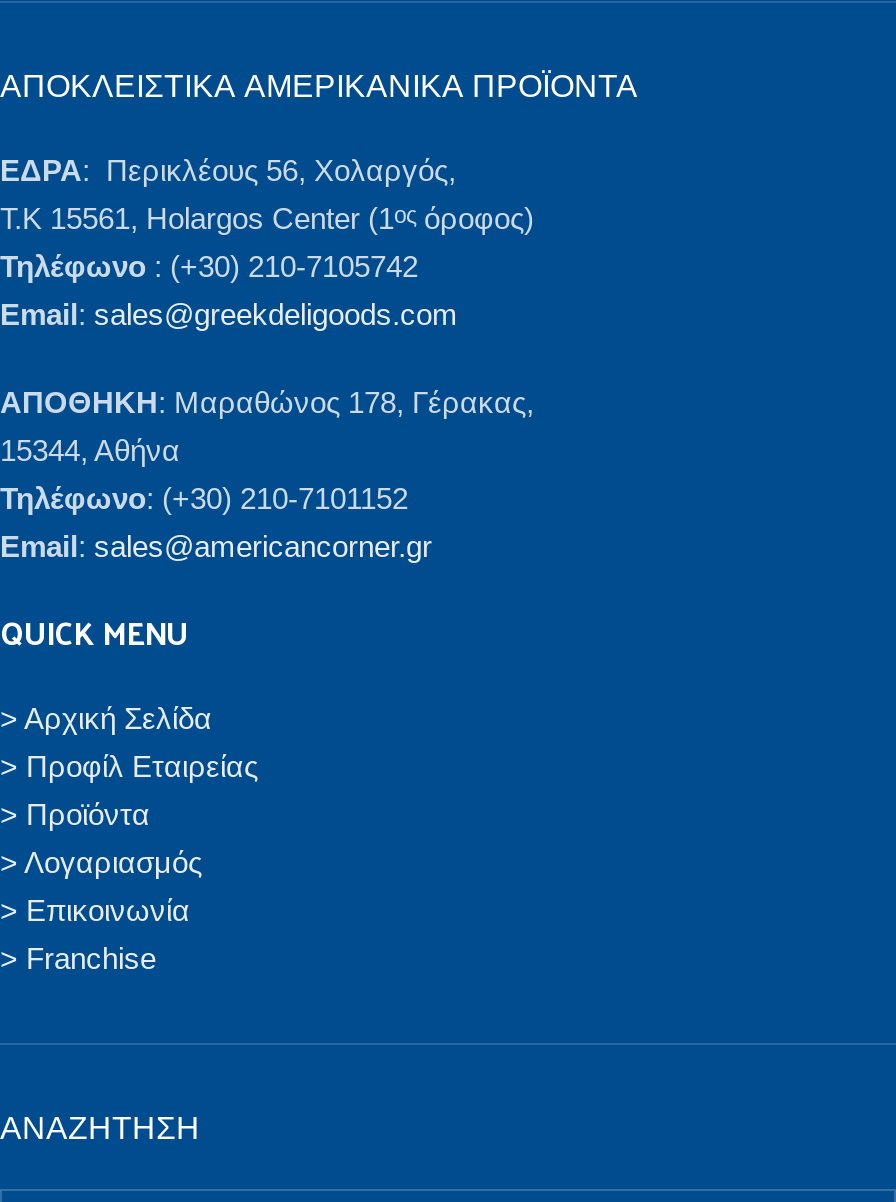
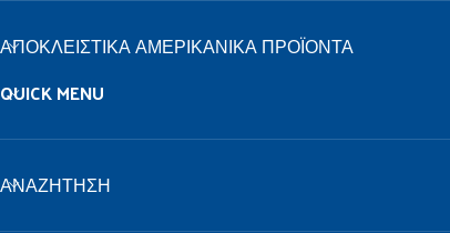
[0,153,534,563] ΕΔΡΑ: Περικλέους 56, Χολαργός, | Τ.Κ 15561, Holargos Center (1 ος όροφος) | Τηλέφωνο: (+30) 210-7105742 | Email: sales@greekdeligoods.com | ΑΠΟΘΗΚΗ: Μαραθώνος 178, Γέρακας, | 15344, Αθήνα | Τηλέφωνο: (+30) 210-7101152 | Email: sales@americancorner.gr -> none
[0,701,258,975] > Αρχική Σελίδα | > Προφίλ Εταιρείας | > Προϊόντα | > Λογαριασμός | > Επικοινωνία | > Franchise -> none

